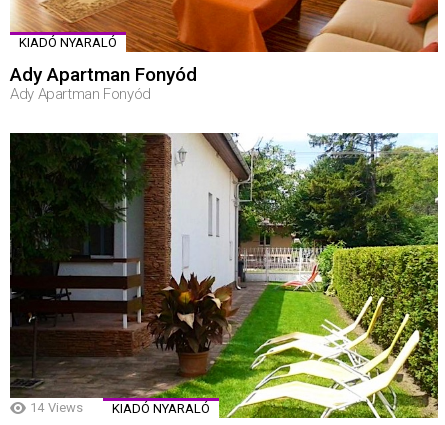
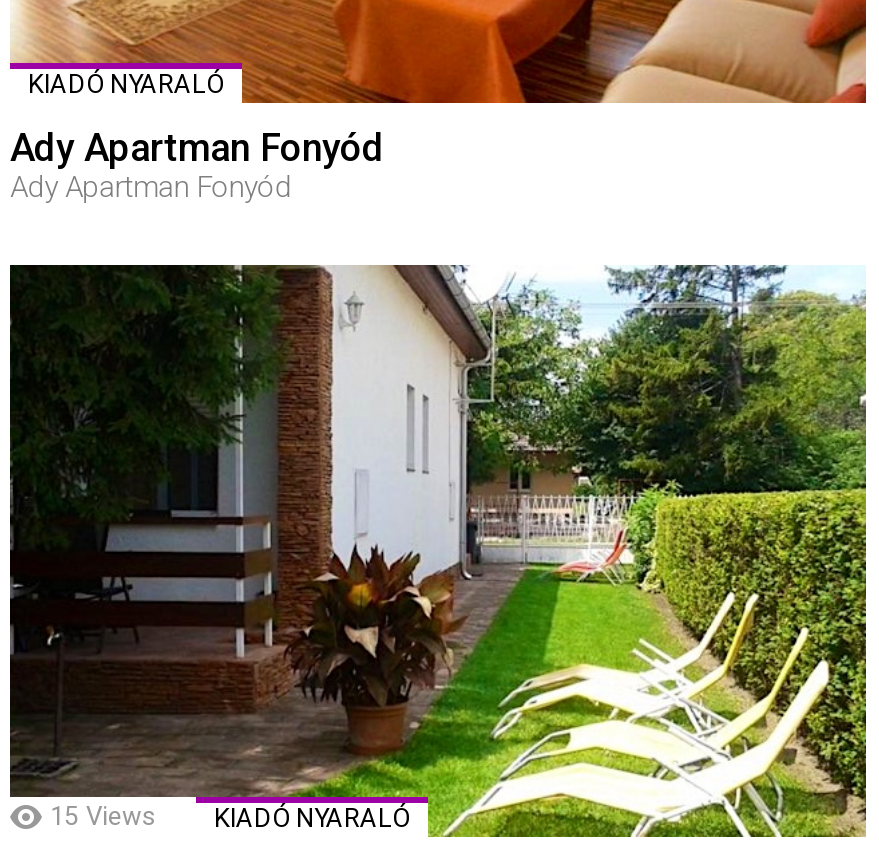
[30,400,210,416] 14 Views KIADÓ NYARALÓ -> [50,800,410,832] 15 Views KIADÓ NYARALÓ

